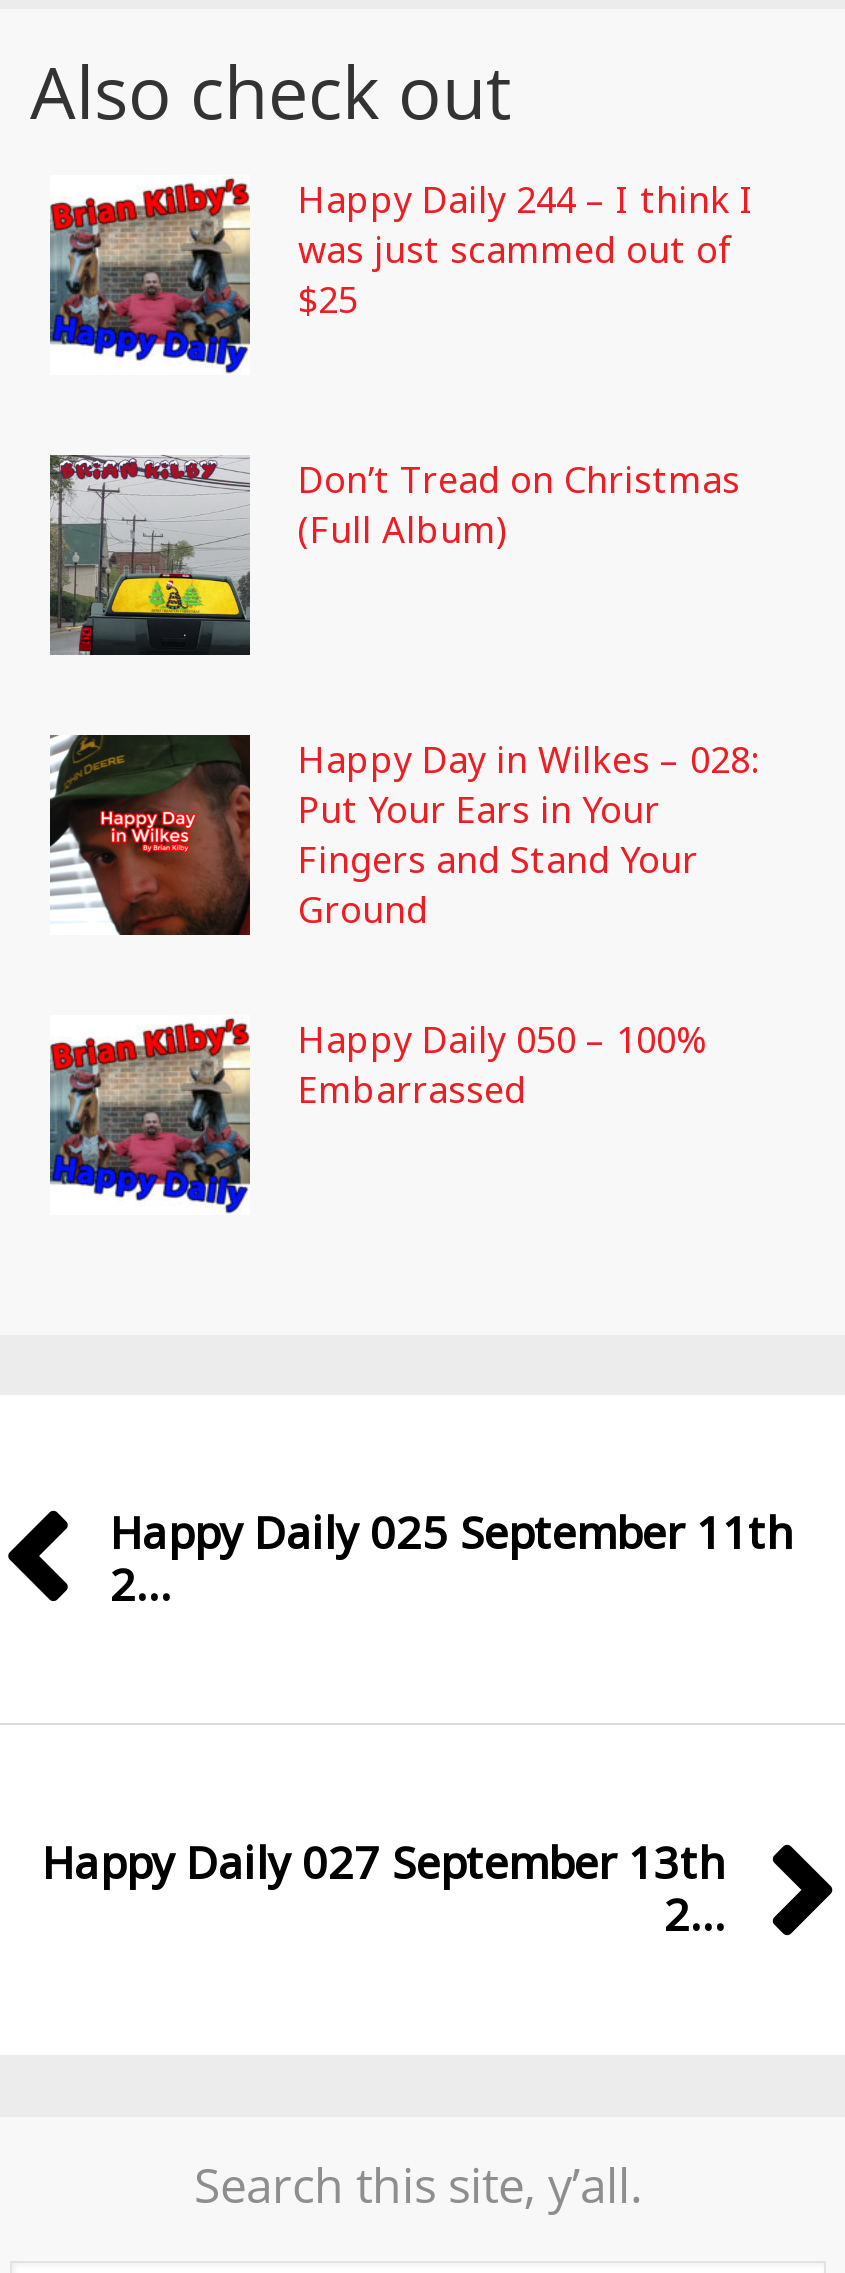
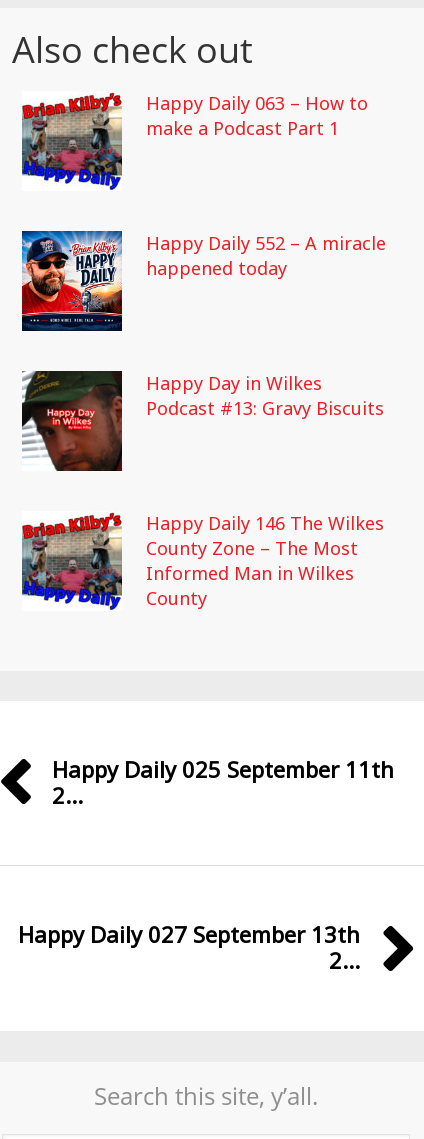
[298,175,754,323] Happy Daily 244 – I think I | was just scammed out of | $25 -> [146,91,368,140] Happy Daily 063 – How to | make a Podcast Part 1
[48,453,740,657] [image] | Don’t Tread on Christmas | (Full Album) -> [21,230,386,331] [image] | Happy Daily 552 – A miracle | happened today
[298,735,758,933] Happy Day in Wilkes – 028: | Put Your Ears in Your | Fingers and Stand Your | Ground -> [146,371,384,420] Happy Day in Wilkes | Podcast #13: Gravy Biscuits
[298,1015,708,1113] Happy Daily 050 – 100% | Embarrassed -> [146,511,384,610] Happy Daily 146 The Wilkes | County Zone – The Most | Informed Man in Wilkes | County

